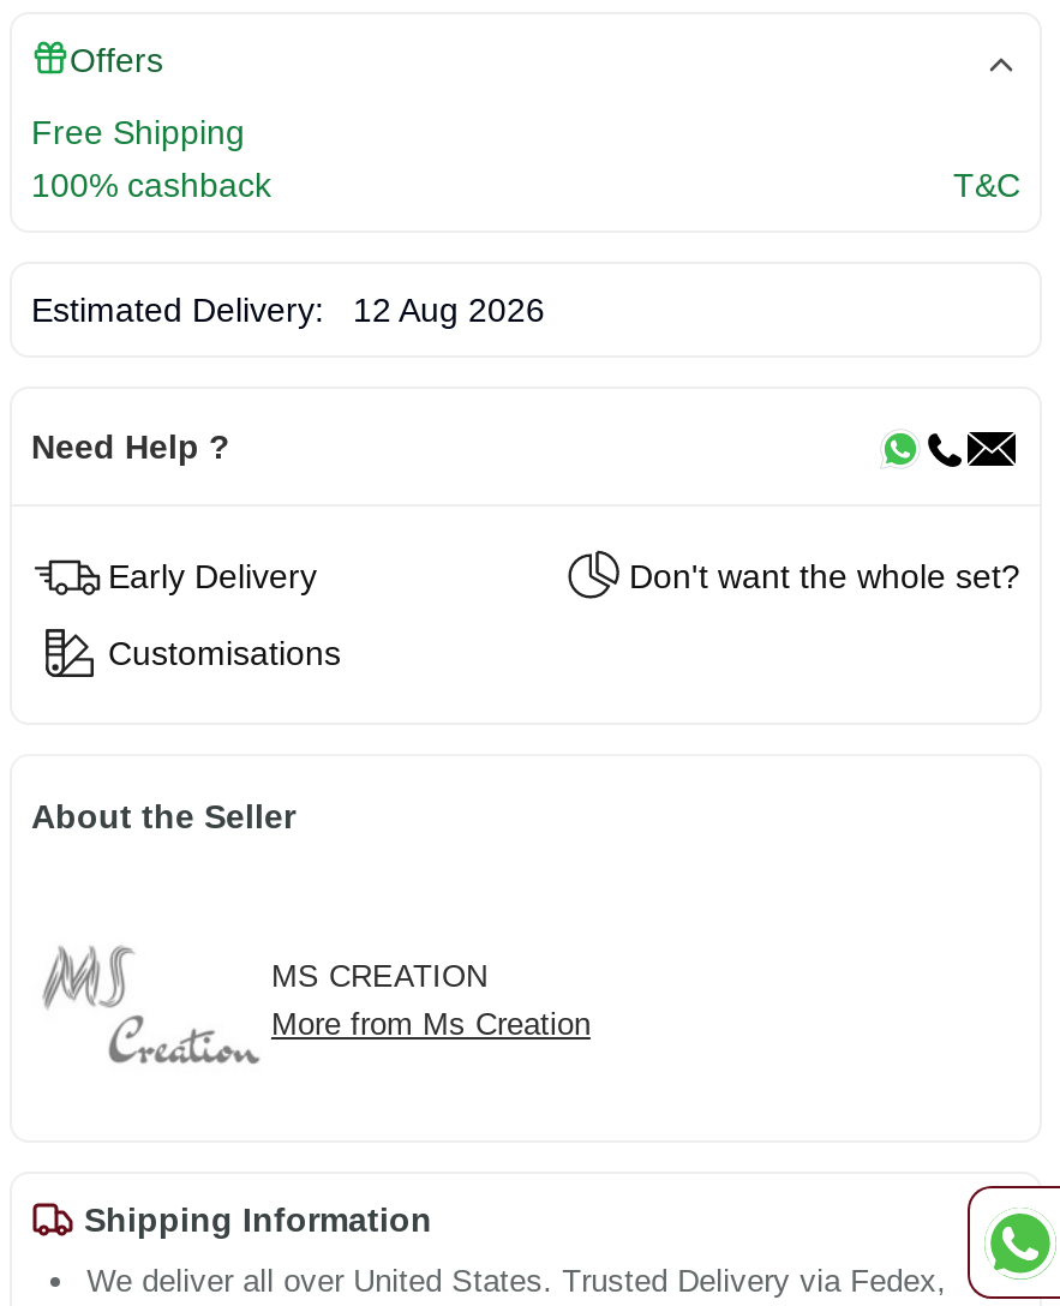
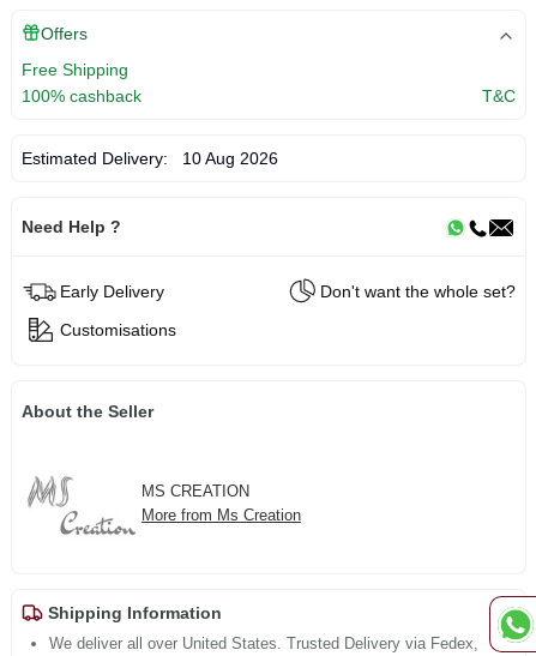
[31,291,545,330] Estimated Delivery: 12 Aug 2026 -> [22,149,278,168] Estimated Delivery: 10 Aug 2026

